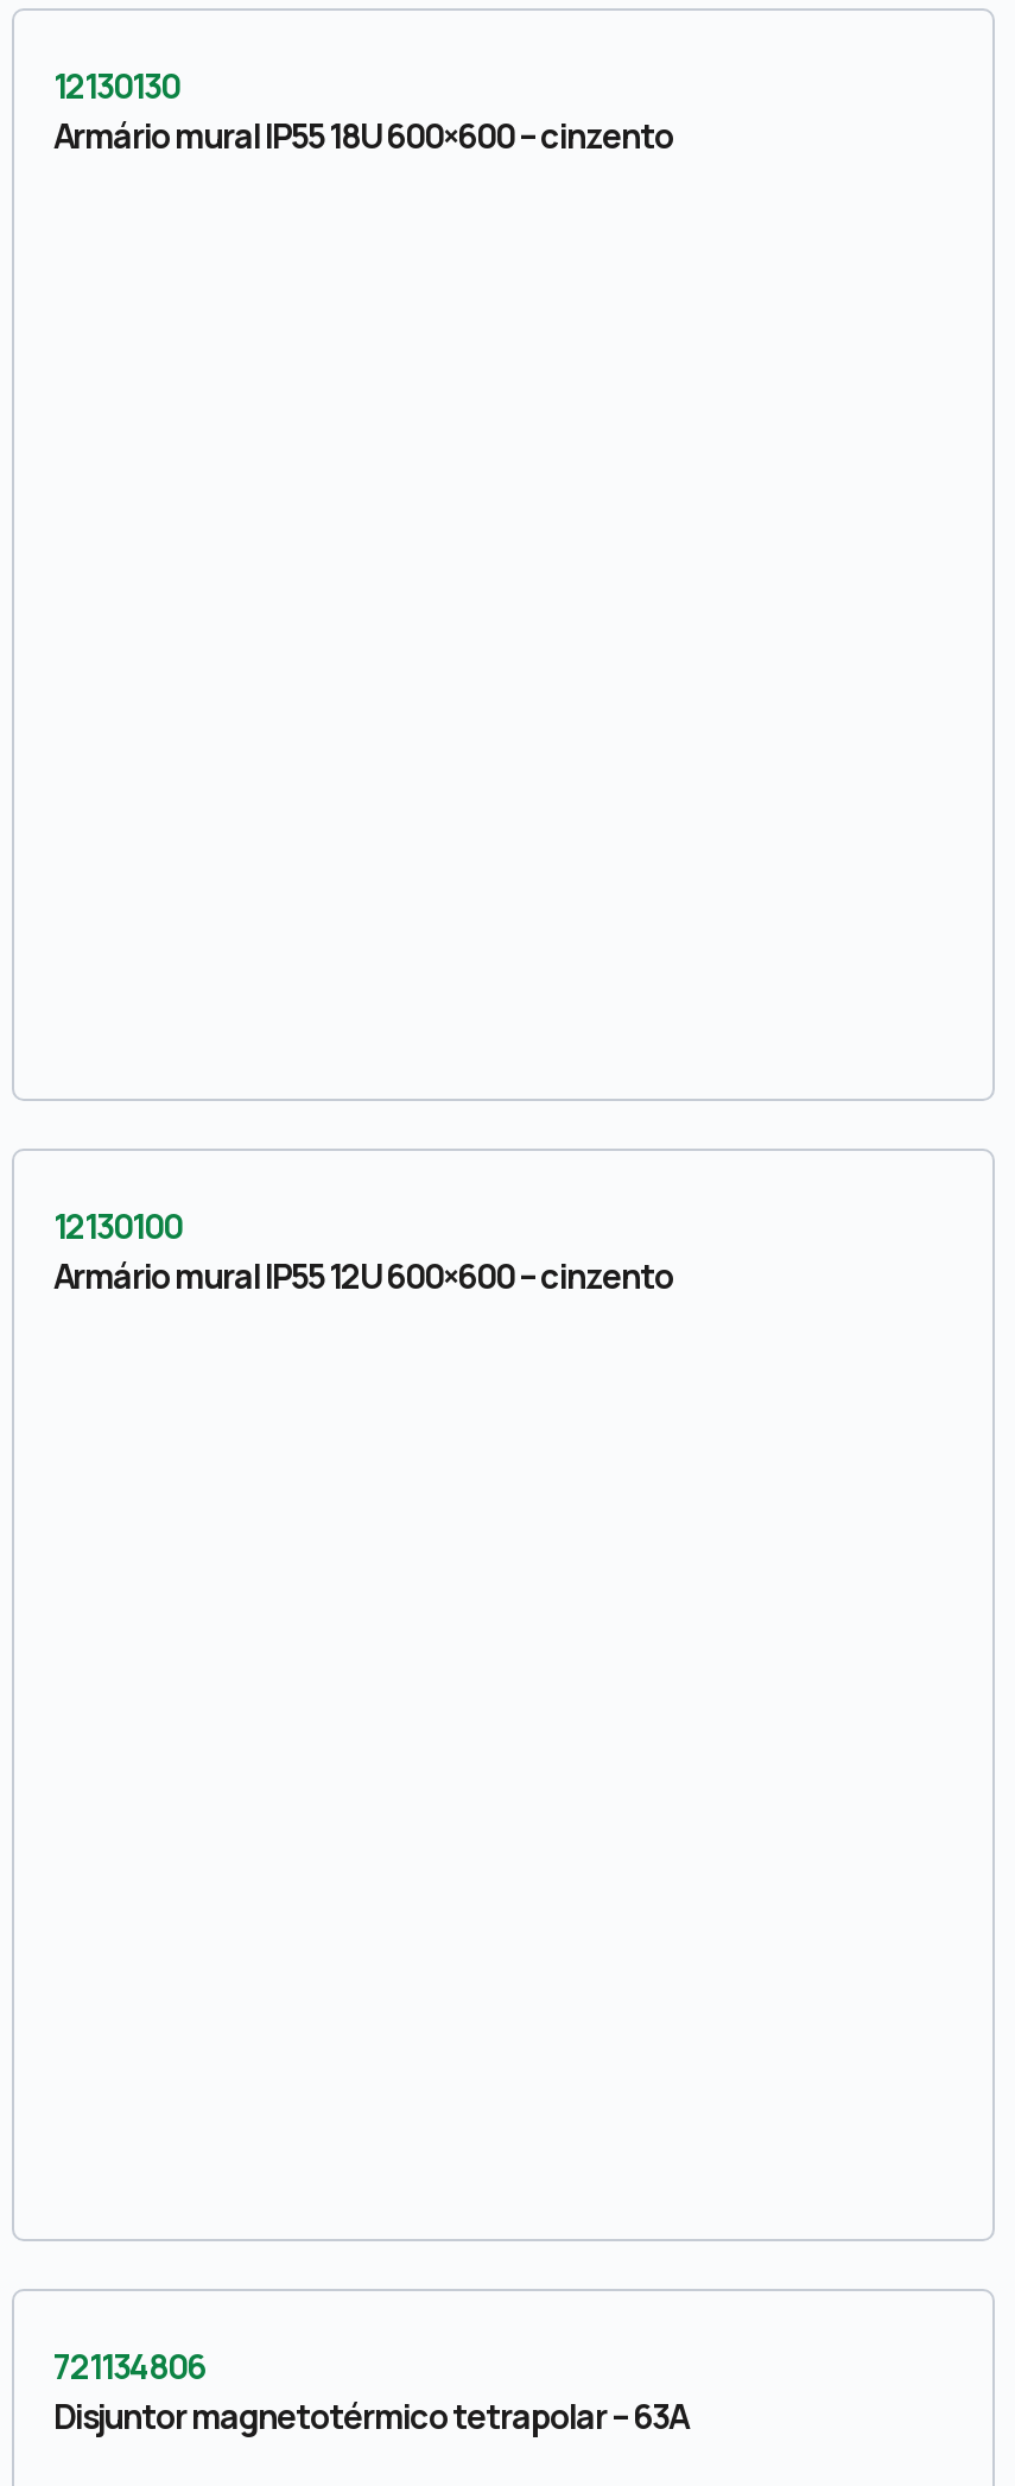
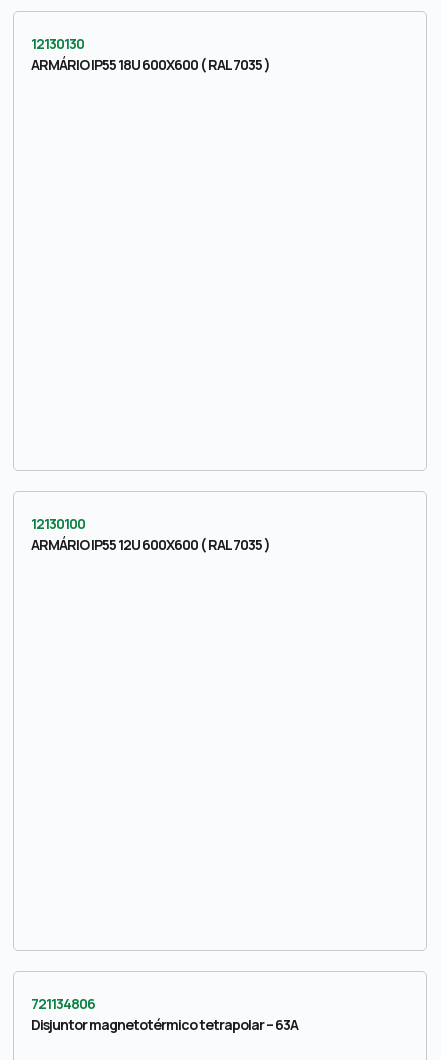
[53,112,673,157] Armário mural IP55 18U 600×600 – cinzento -> [30,55,269,74] ARMÁRIO IP55 18U 600X600 ( RAL 7035 )
[53,1252,673,1297] Armário mural IP55 12U 600×600 – cinzento -> [30,535,269,554] ARMÁRIO IP55 12U 600X600 ( RAL 7035 )

